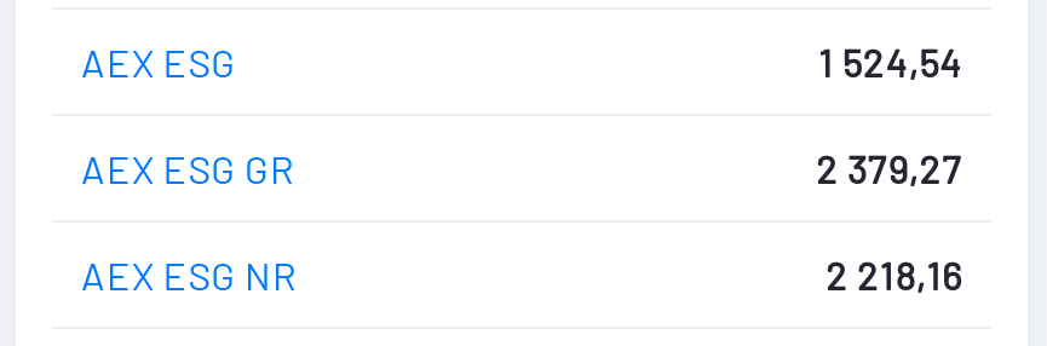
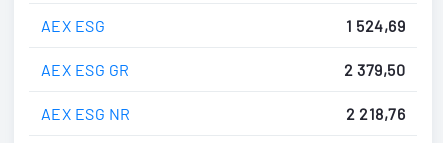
[818,39,962,85] 1 524,54 -> [346,16,405,35] 1 524,69
[816,145,962,191] 2 379,27 -> [344,60,405,79] 2 379,50
[825,252,962,298] 2 218,16 -> [346,104,405,123] 2 218,76

